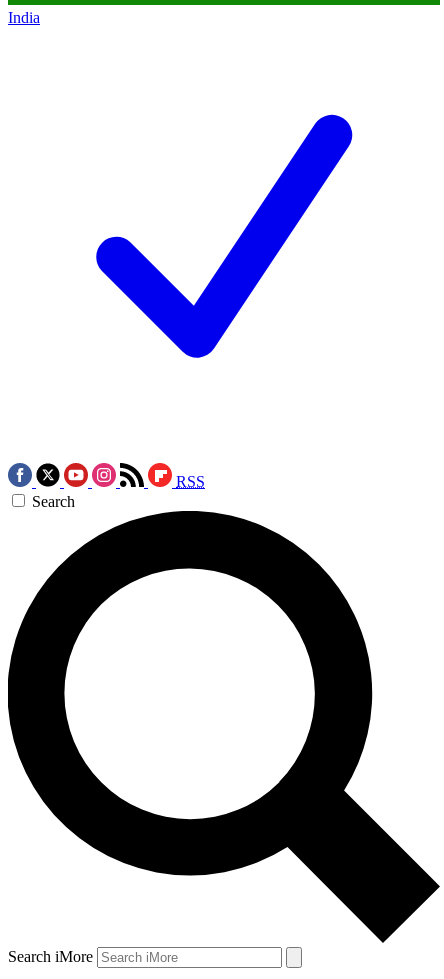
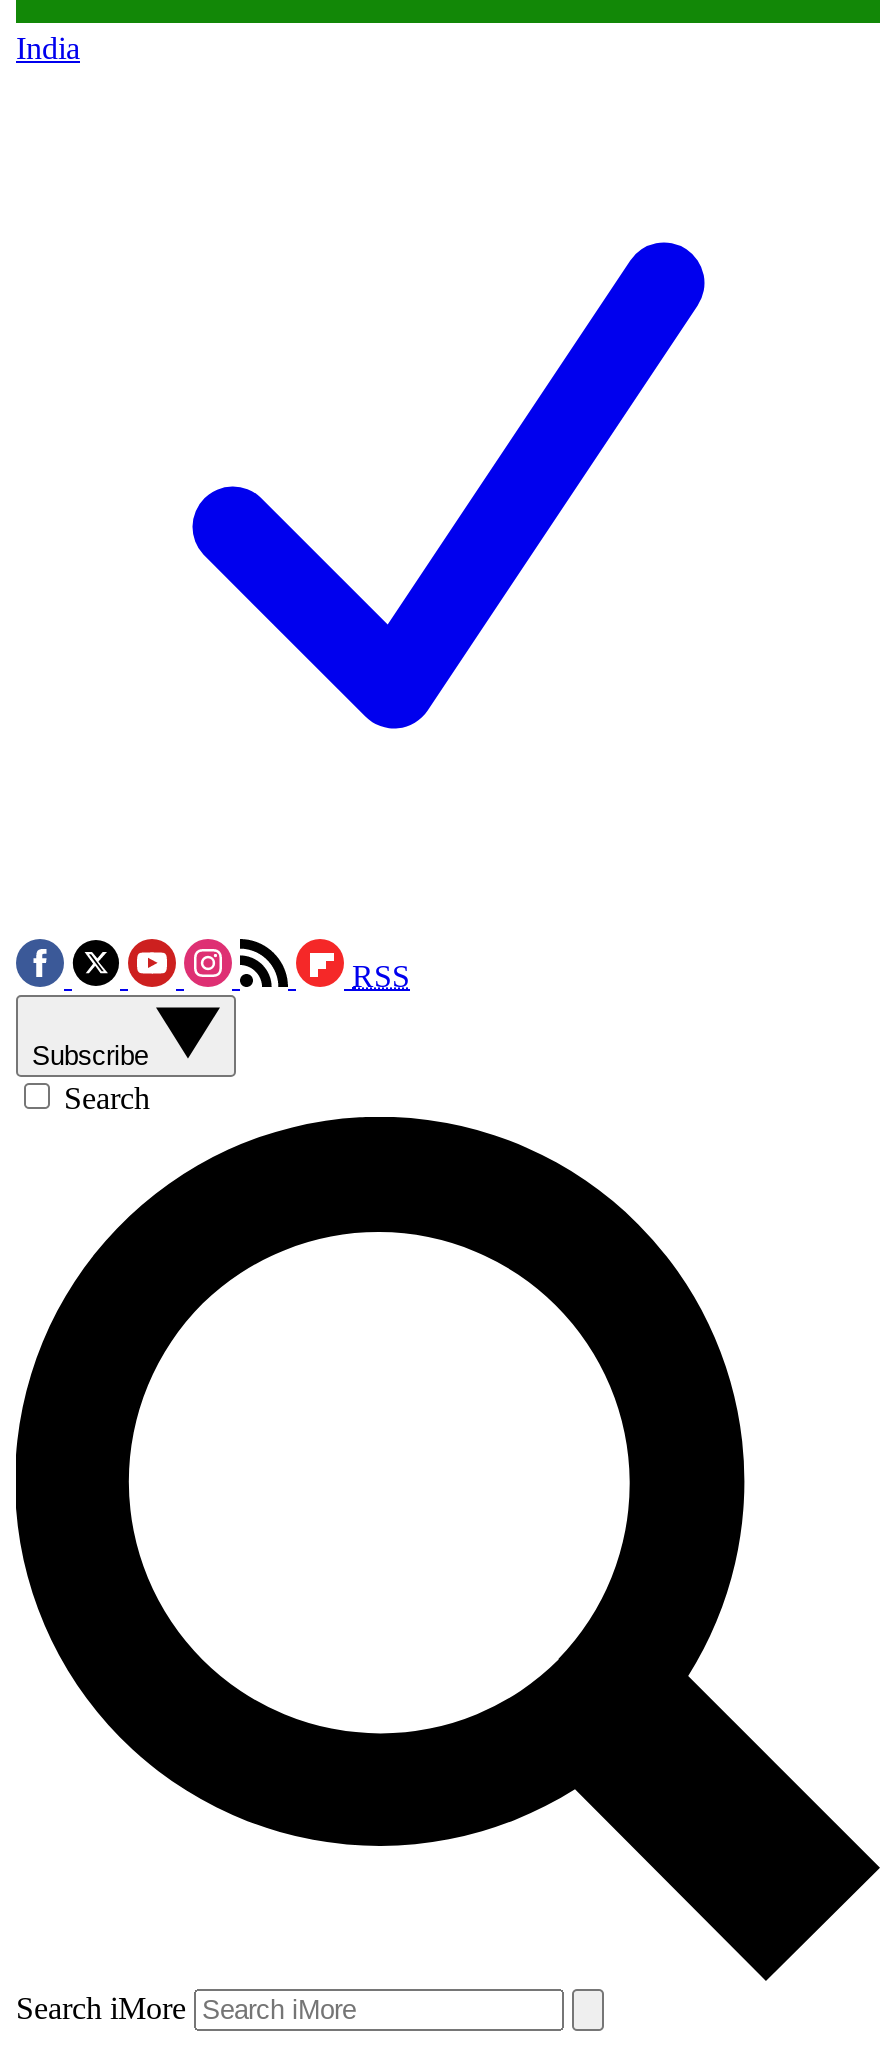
none -> [32,1040,156,1070] Subscribe

